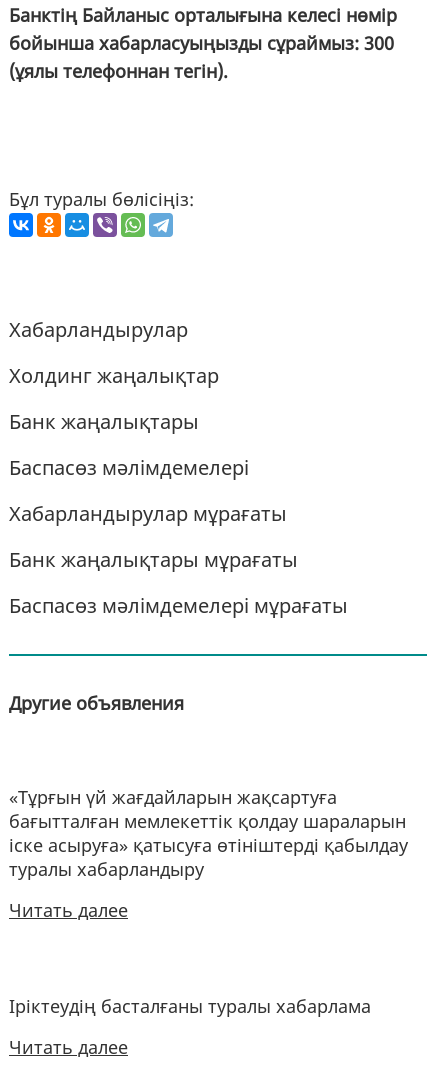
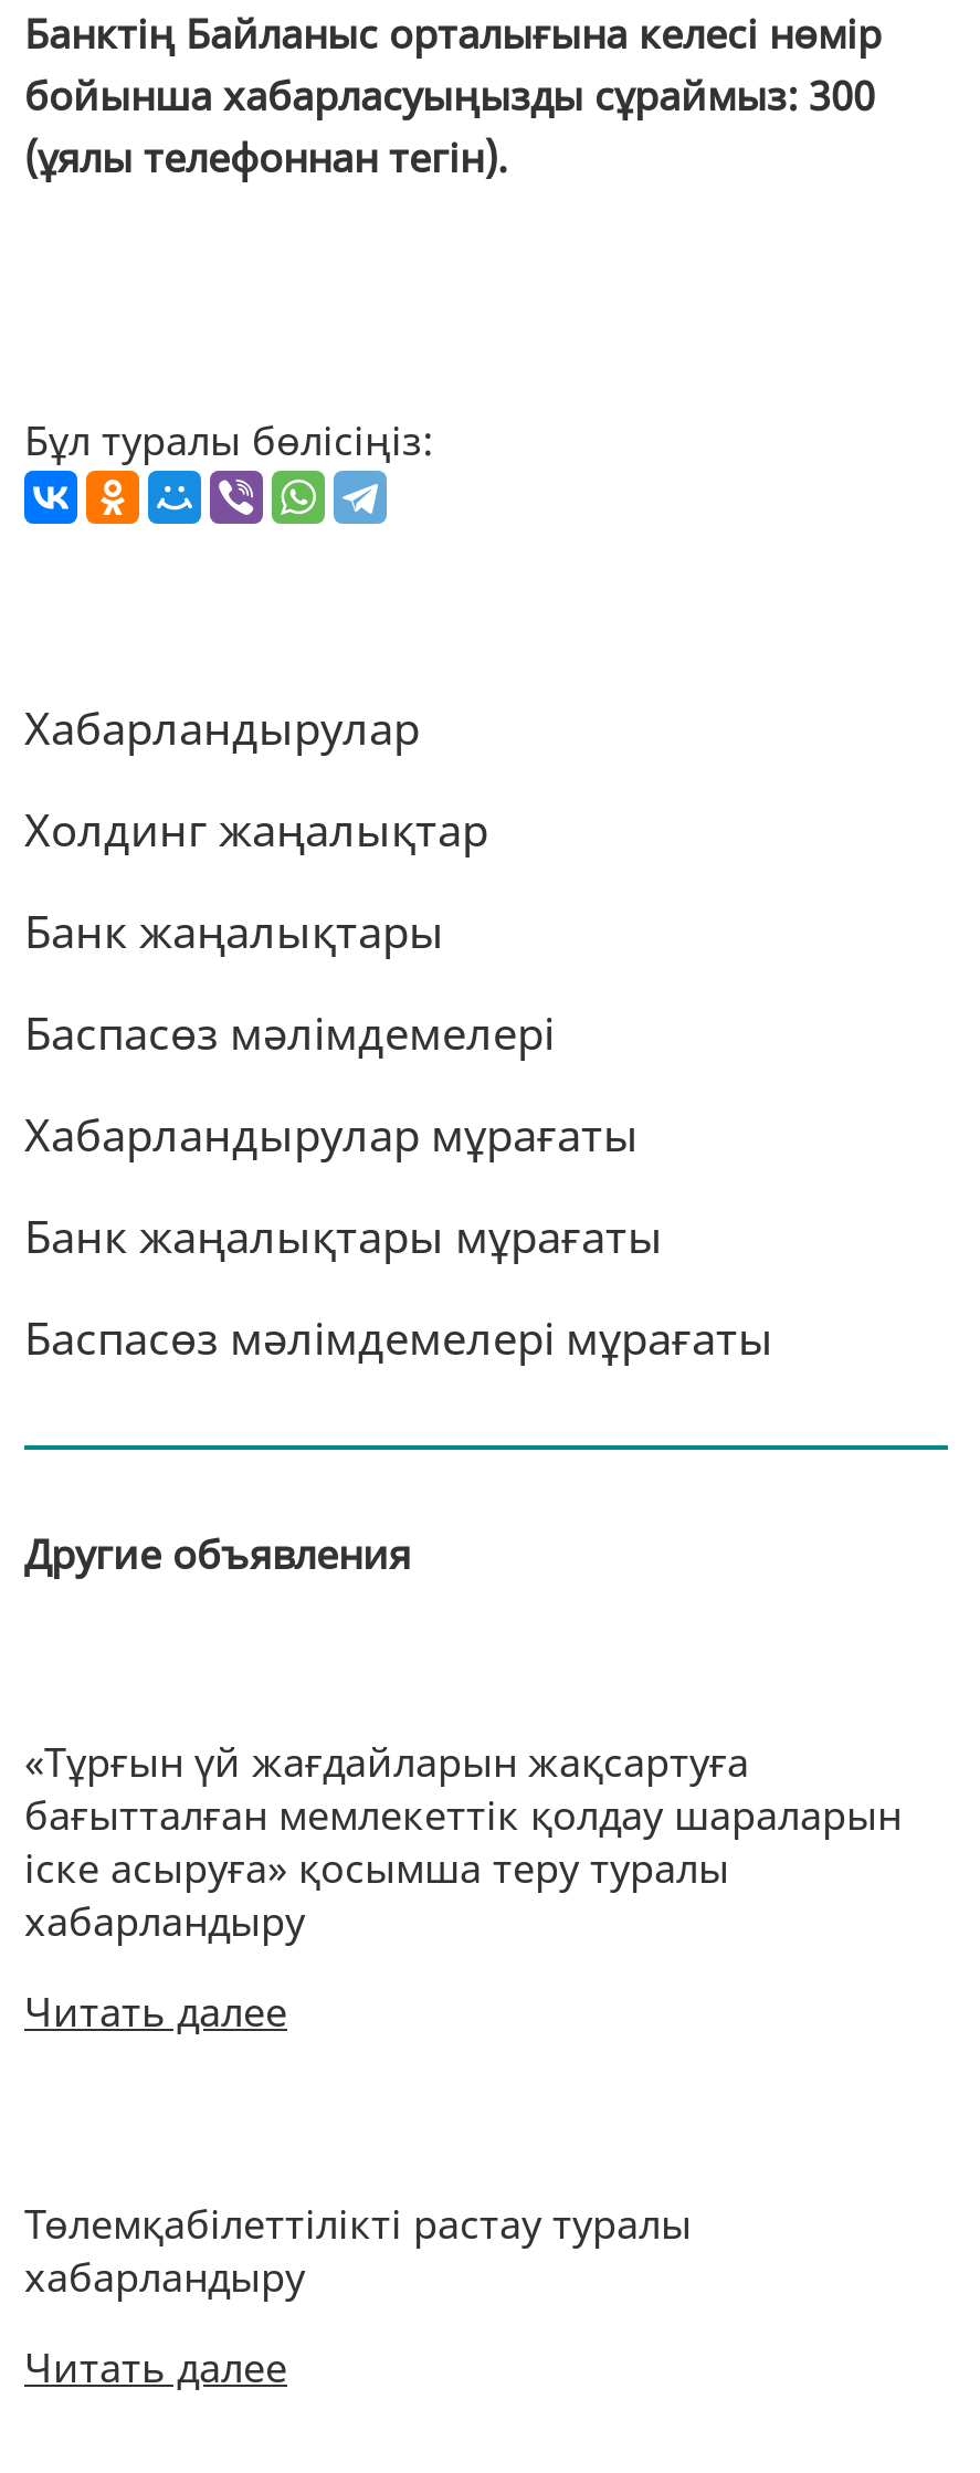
[9,833,408,881] іске асыруға» қатысуға өтініштерді қабылдау | туралы хабарландыру -> [24,1841,729,1947] іске асыруға» қосымша теру туралы | хабарландыру
[9,994,371,1018] Іріктеудің басталғаны туралы хабарлама -> [24,2197,692,2303] Төлемқабілеттілікті растау туралы | хабарландыру

